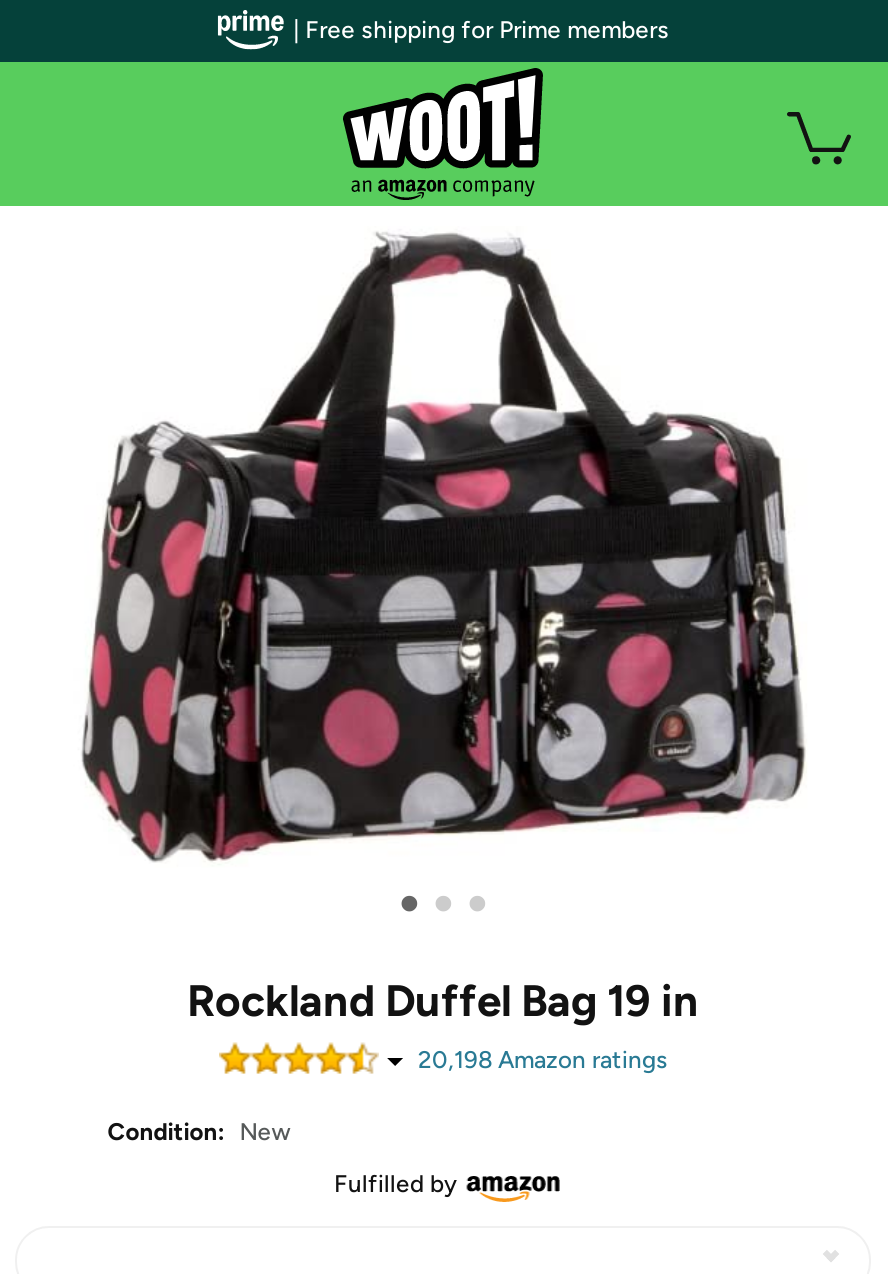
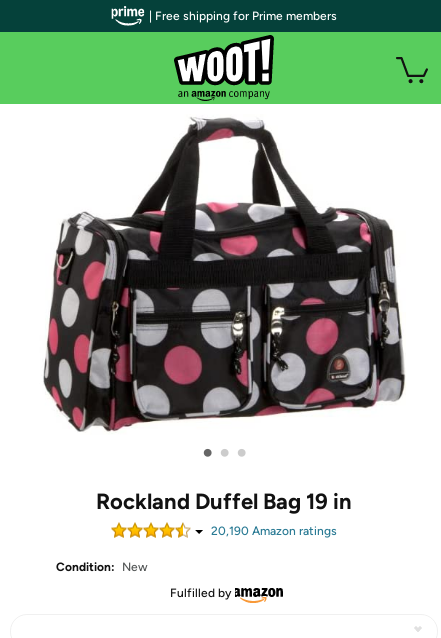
[418,1046,668,1074] 20,198 Amazon ratings -> [211,524,337,538] 20,190 Amazon ratings

